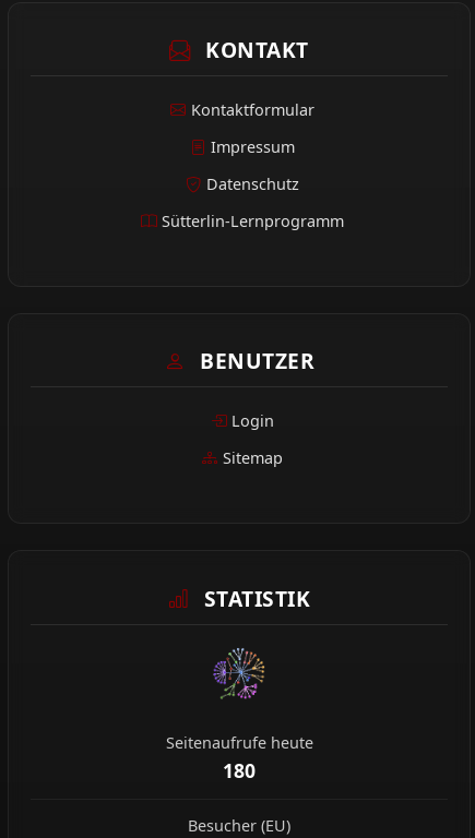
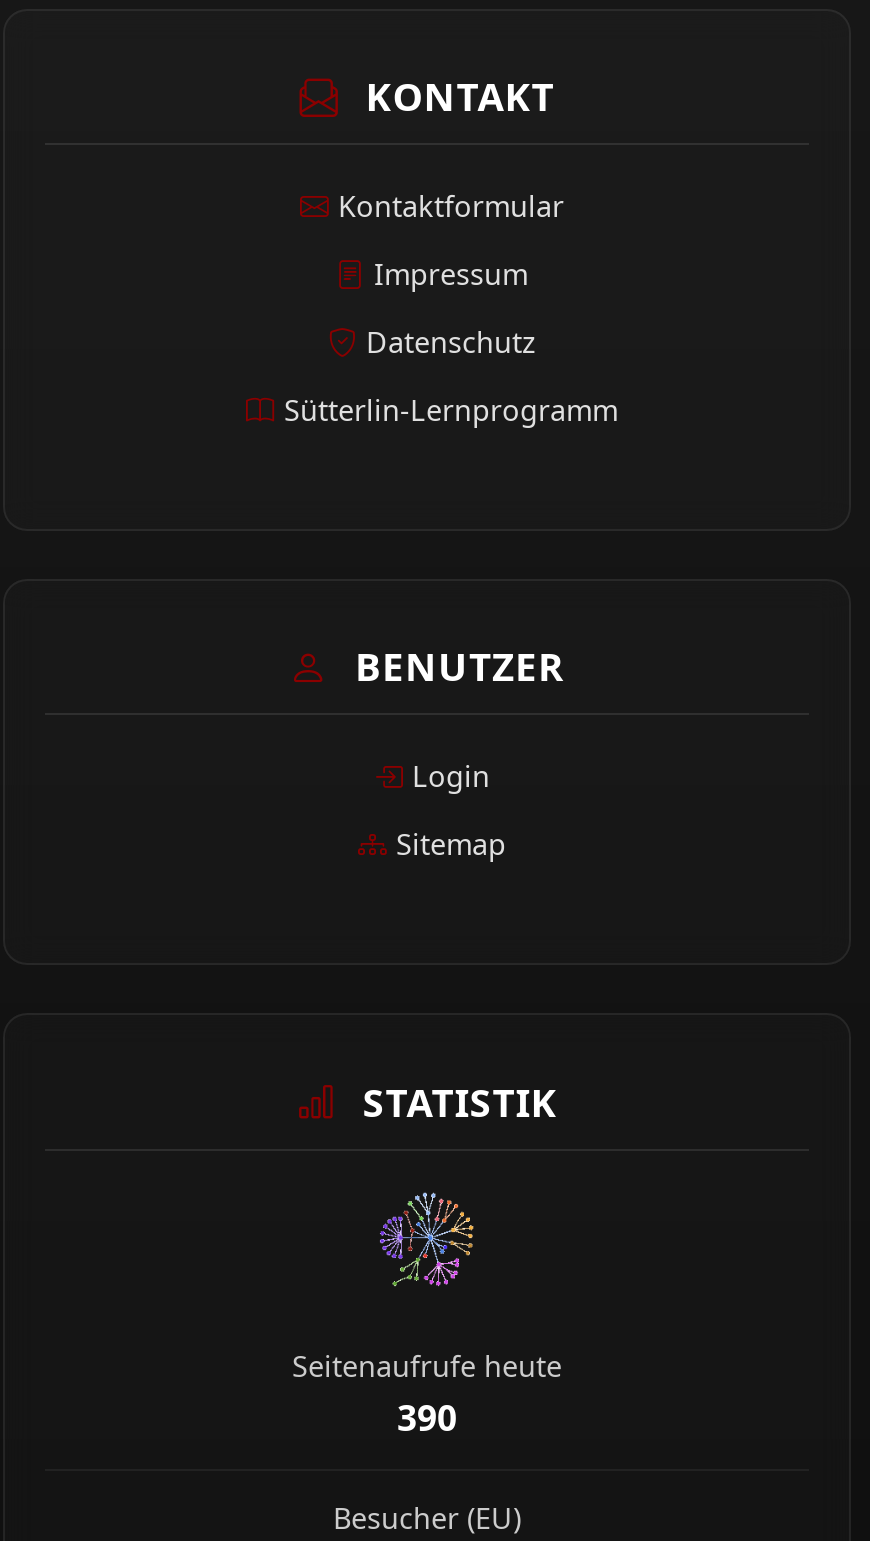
[223,757,256,783] 180 -> [397,1392,457,1440] 390

